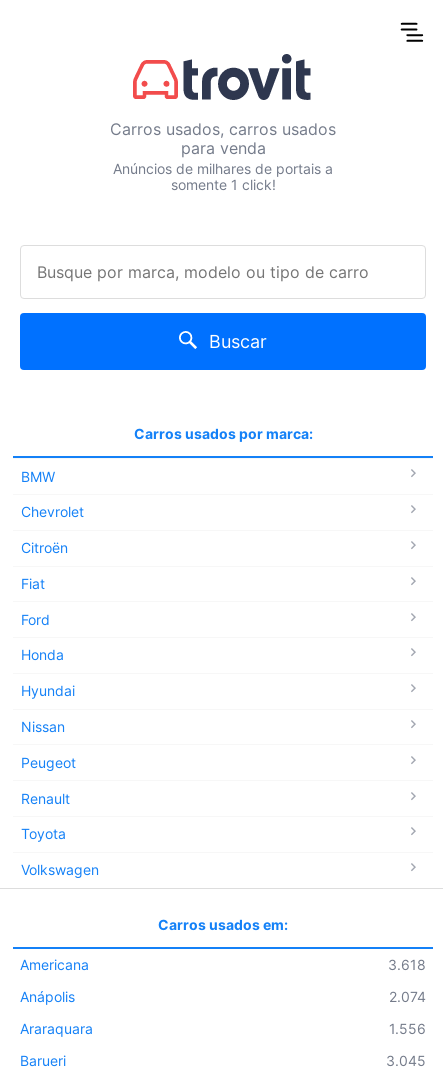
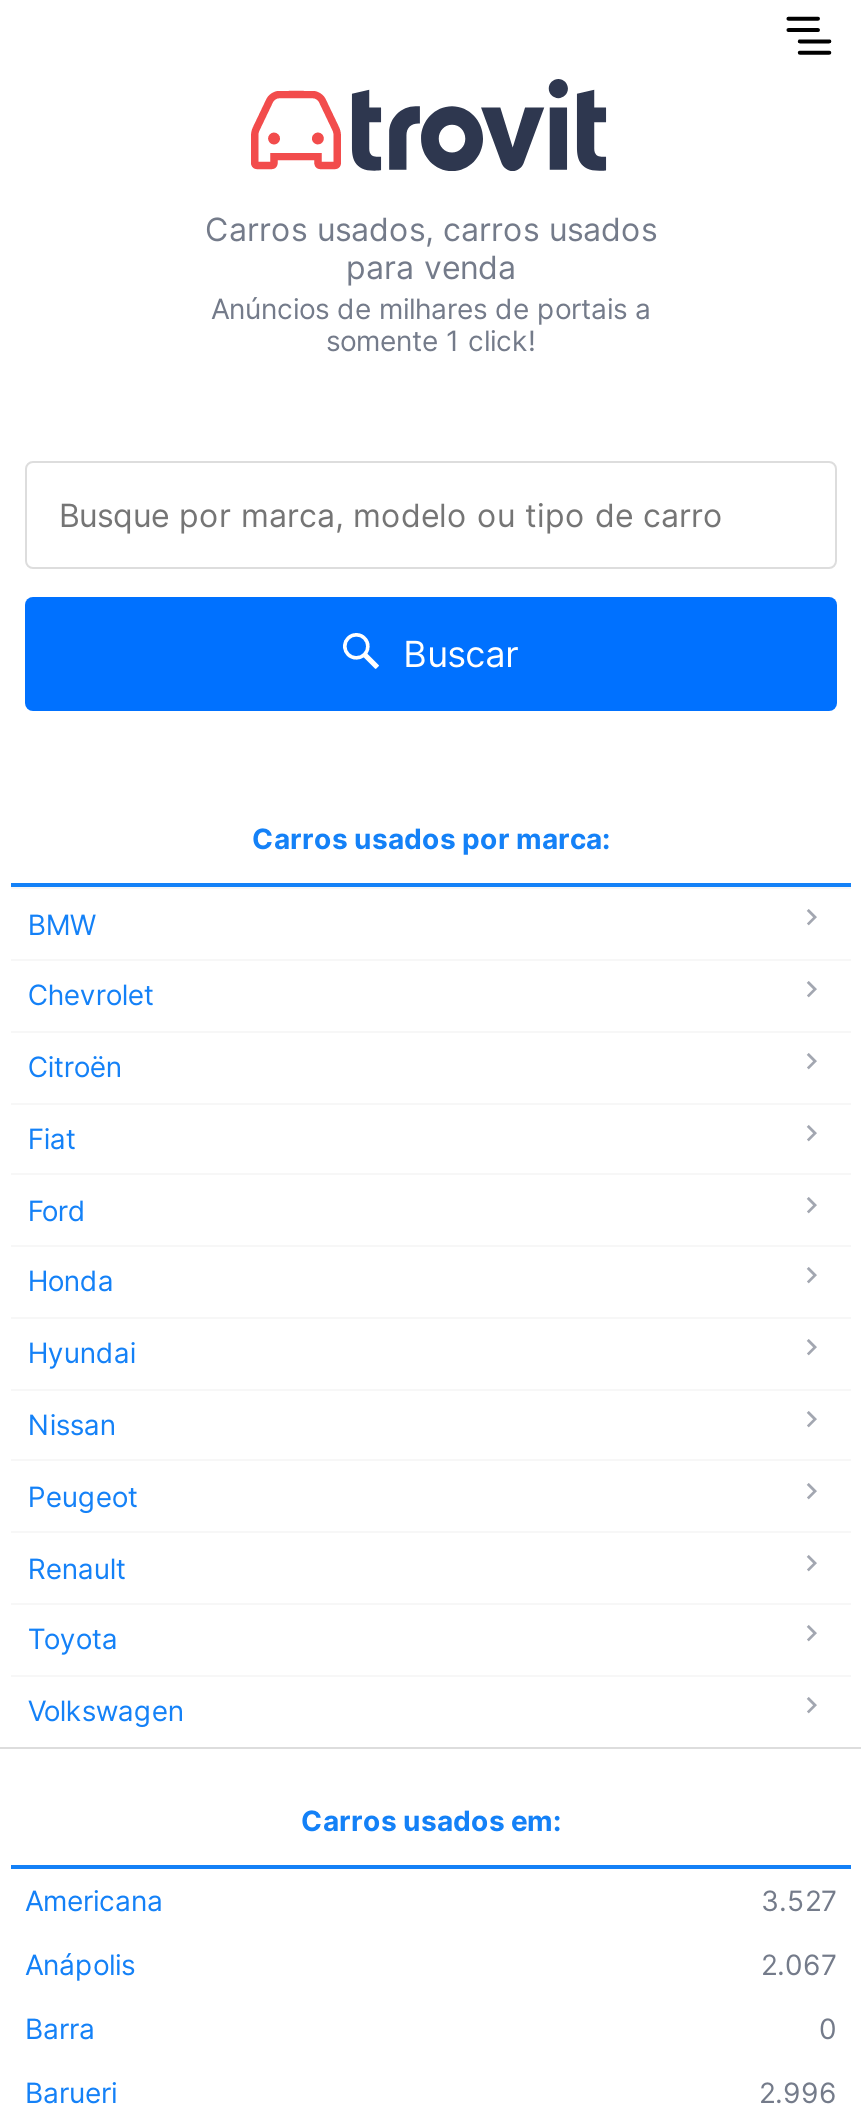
[388,956,426,973] 3.618 -> [761,1882,837,1916] 3.527
[389,988,426,1005] 2.074 -> [761,1946,837,1980] 2.067
[20,1020,426,1037] Araraquara | 1.556 -> [25,2010,837,2044] Barra | 0
[386,1052,426,1069] 3.045 -> [759,2074,837,2108] 2.996

